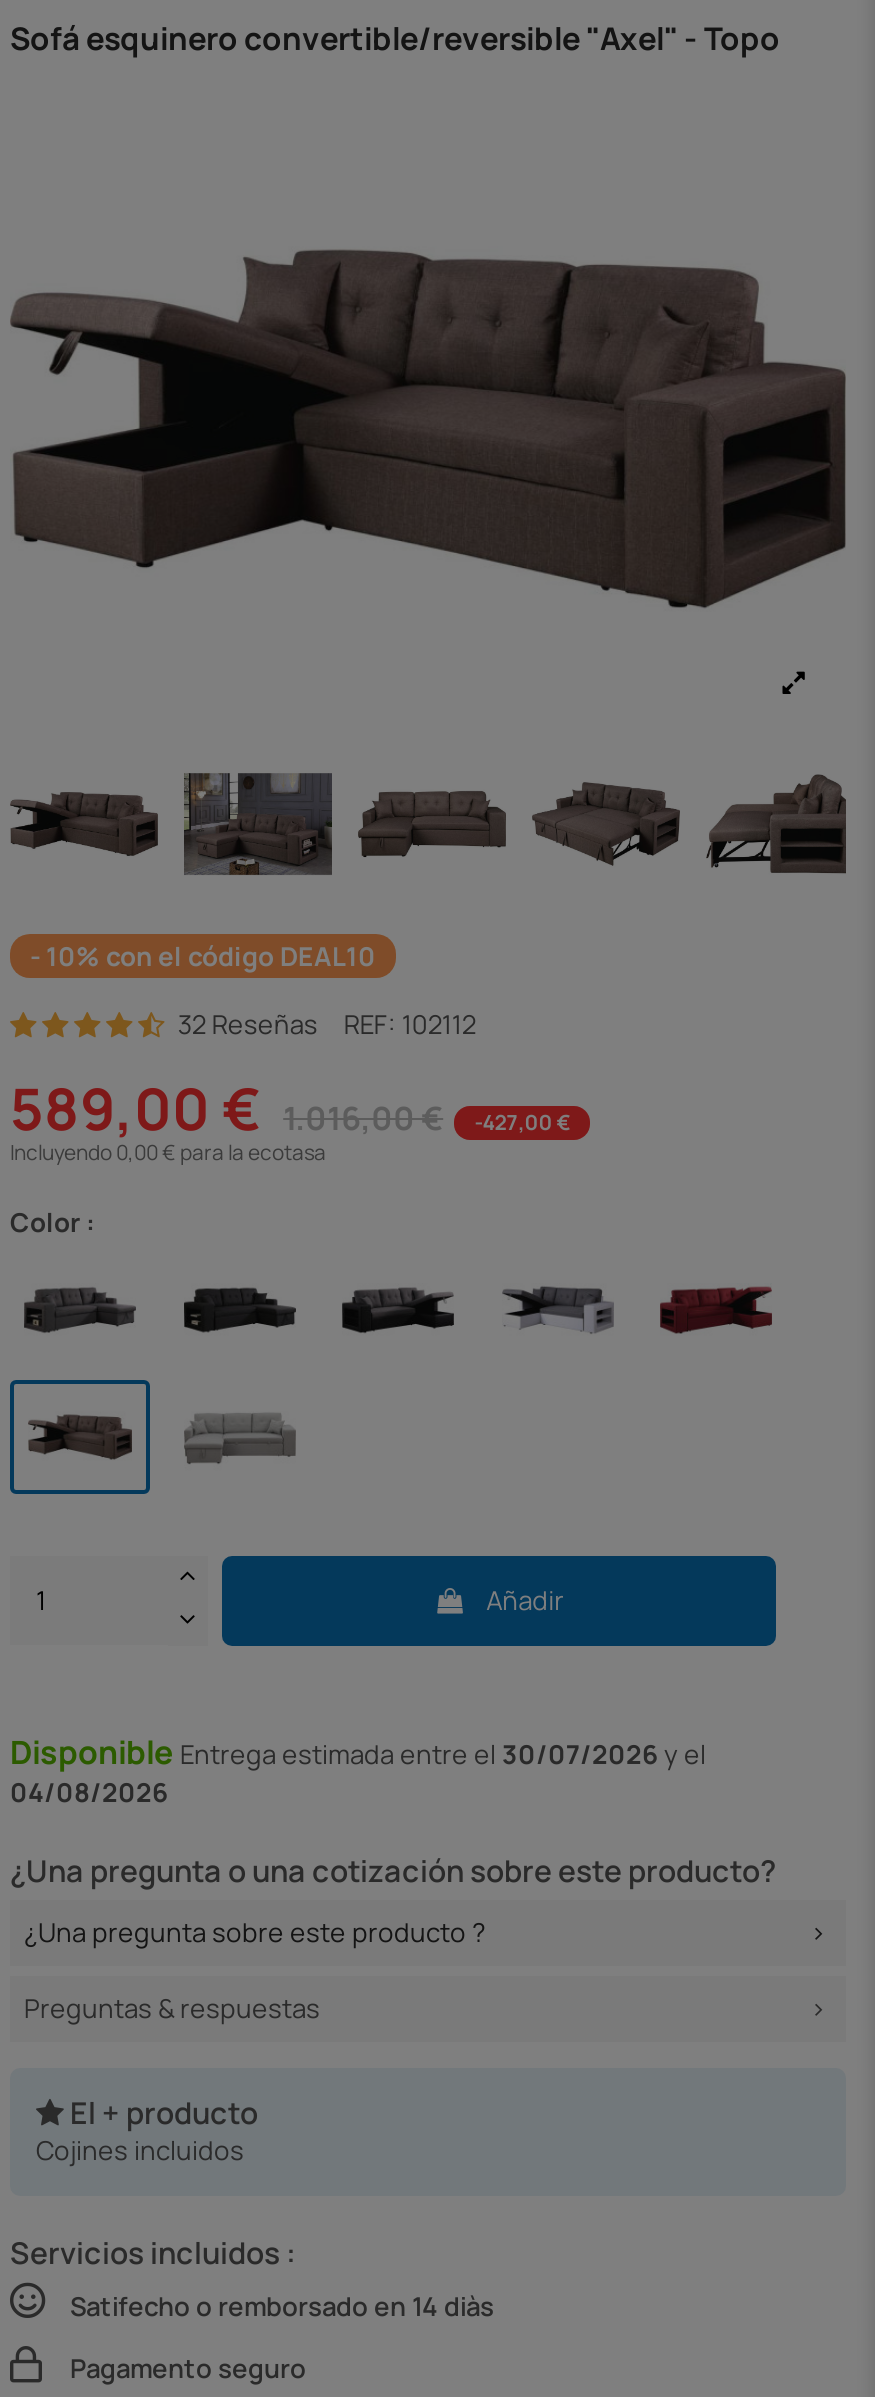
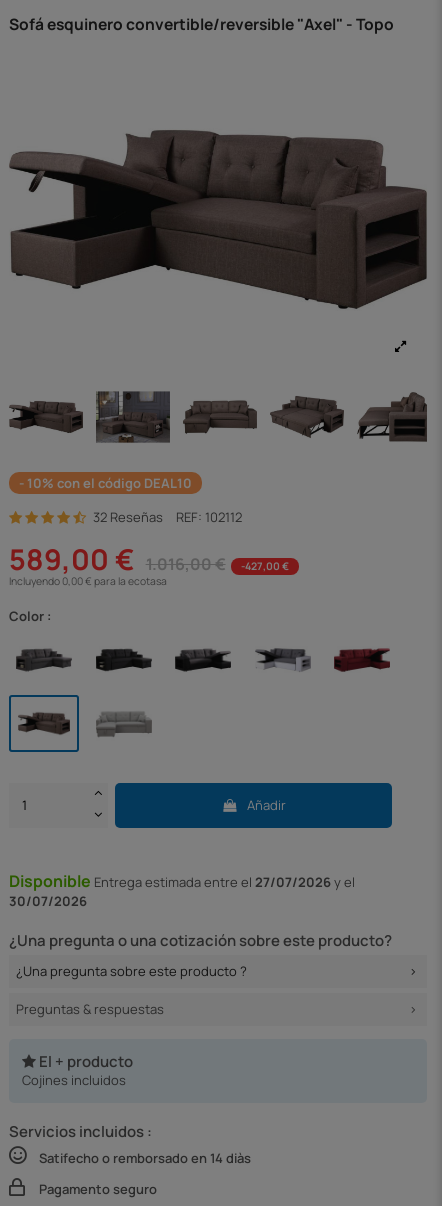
[10,1730,706,1774] Disponible Entrega estimada entre el 30/07/2026y el -> [9,870,355,892] Disponible Entrega estimada entre el 27/07/2026y el
[10,1774,168,1810] 04/08/2026 -> [9,892,87,910] 30/07/2026

